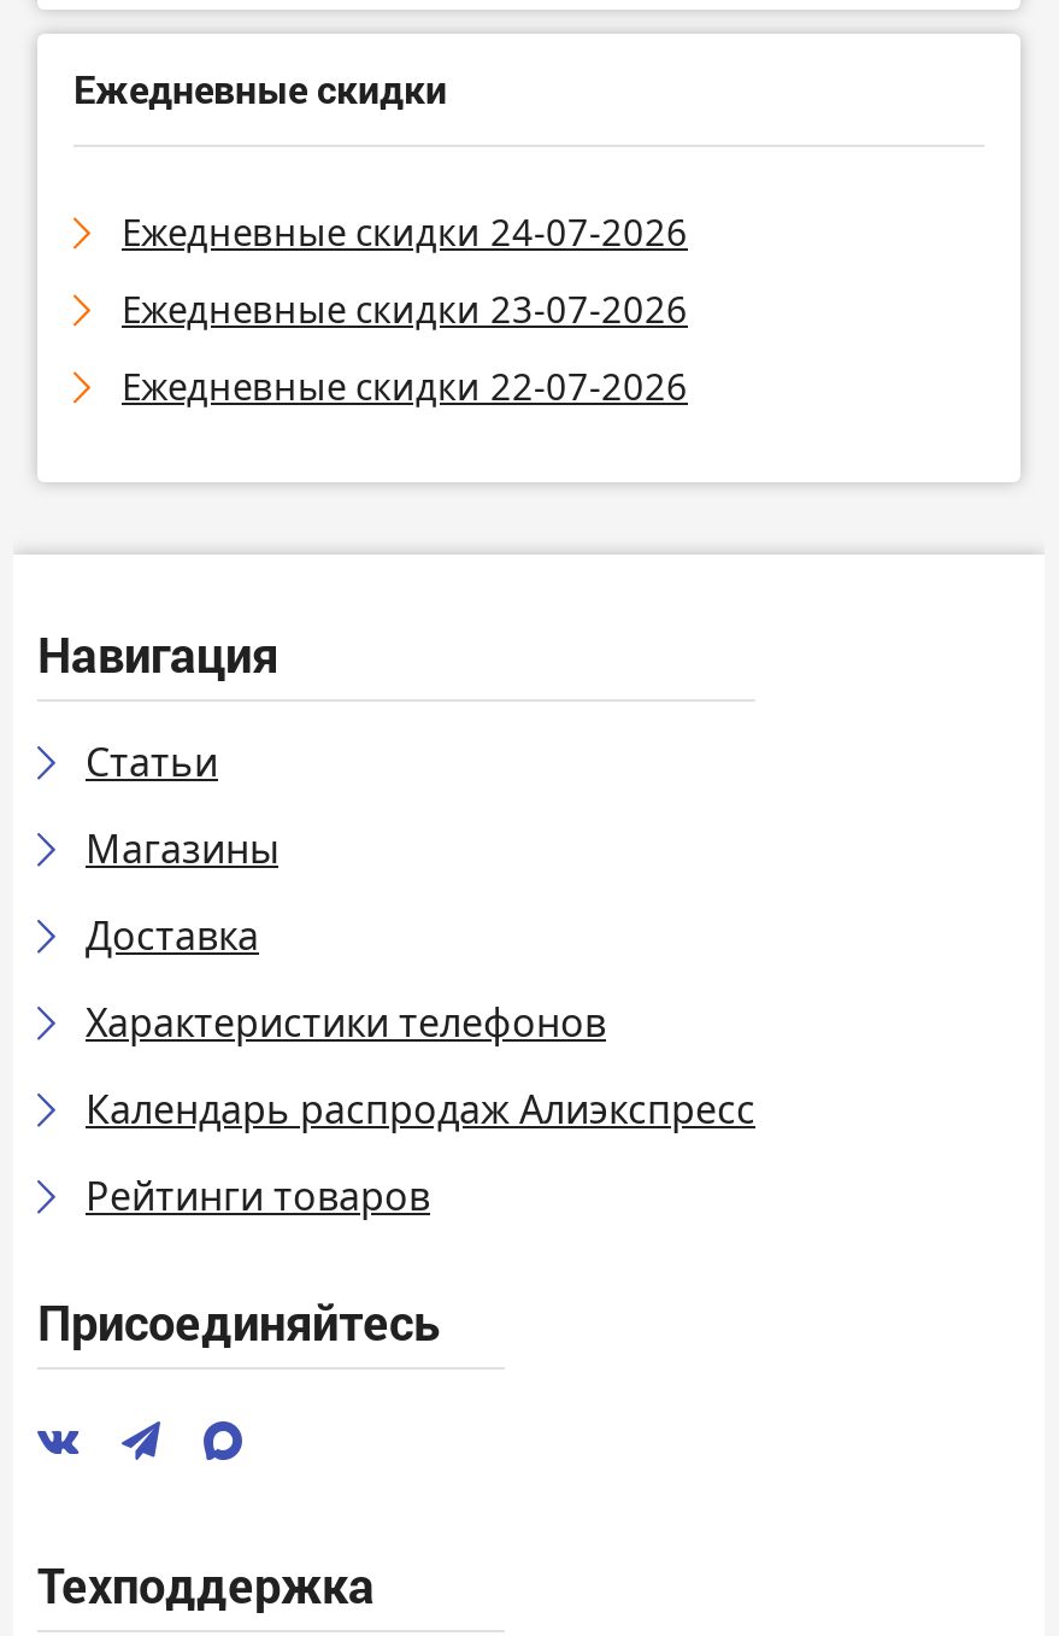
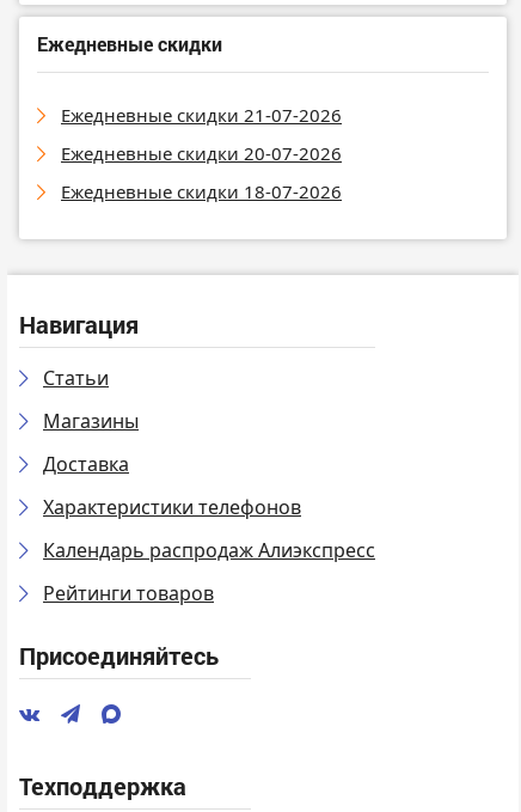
[122,208,688,257] Ежедневные скидки 24-07-2026 -> [61,103,342,127] Ежедневные скидки 21-07-2026
[122,285,688,334] Ежедневные скидки 23-07-2026 -> [61,142,342,166] Ежедневные скидки 20-07-2026
[122,363,688,411] Ежедневные скидки 22-07-2026 -> [61,180,342,204] Ежедневные скидки 18-07-2026

